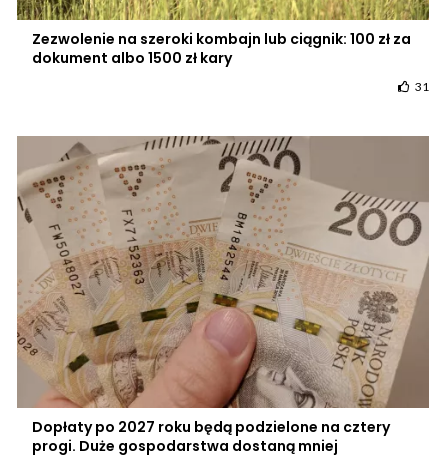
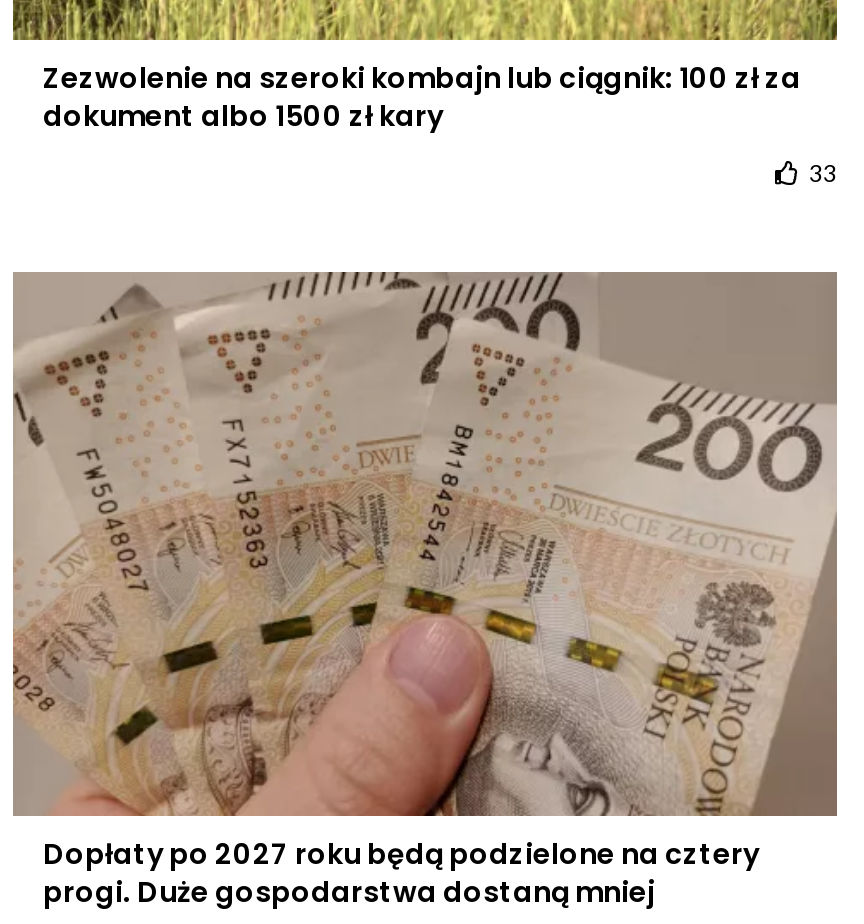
[415,79,429,94] 31 -> [809,158,837,188] 33

